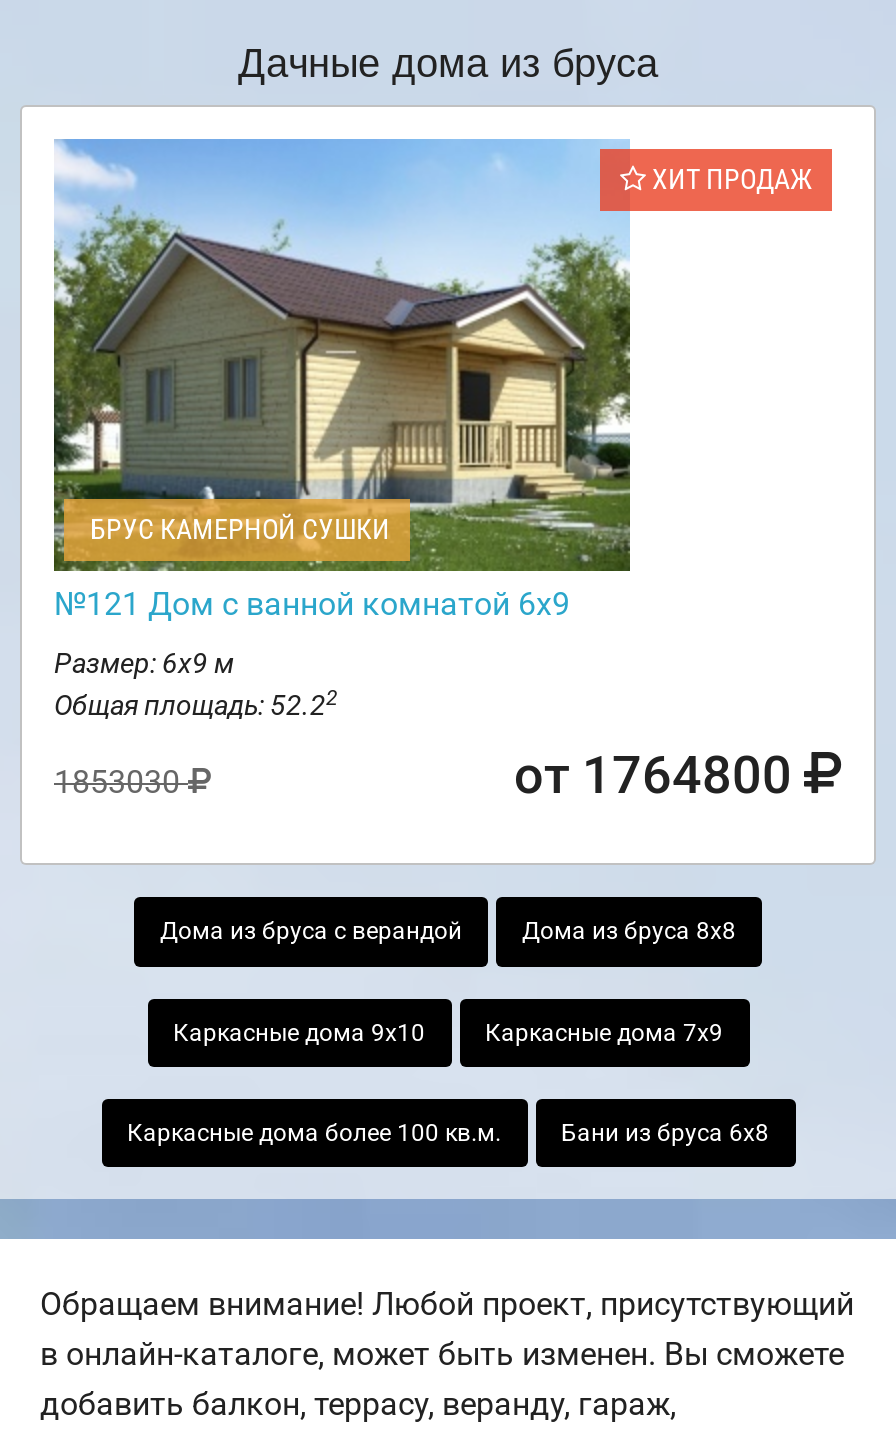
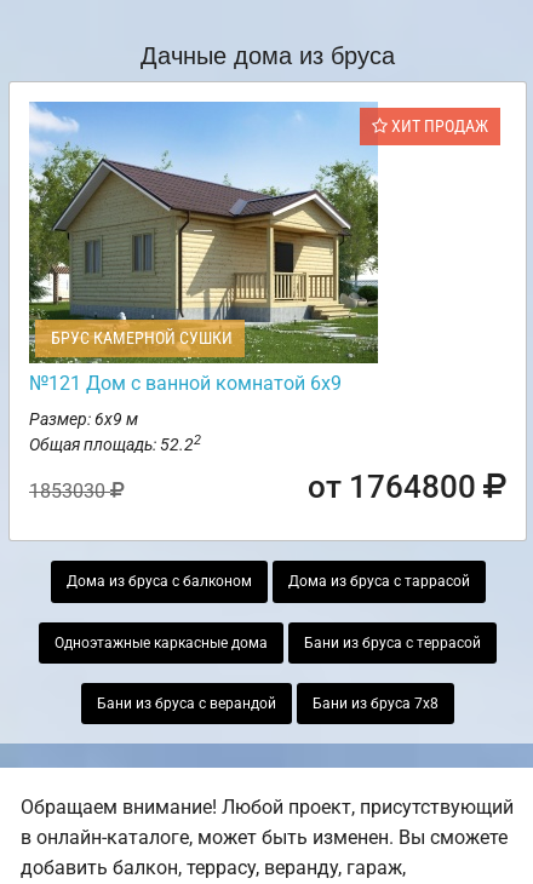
[160,918,736,946] Дома из бруса с верандой | Дома из бруса 8х8 -> [66,573,469,590] Дома из бруса с балконом | Дома из бруса с таррасой
[173,1018,723,1046] Каркасные дома 9х10 | Каркасные дома 7х9 -> [55,634,481,651] Одноэтажные каркасные дома | Бани из бруса с террасой
[127,1119,769,1147] Каркасные дома более 100 кв.м. | Бани из бруса 6х8 -> [97,695,439,712] Бани из бруса с верандой | Бани из бруса 7х8

